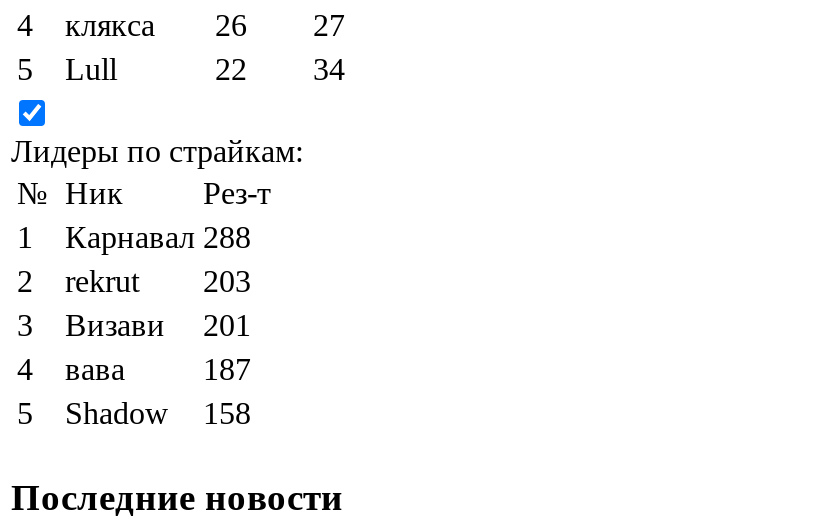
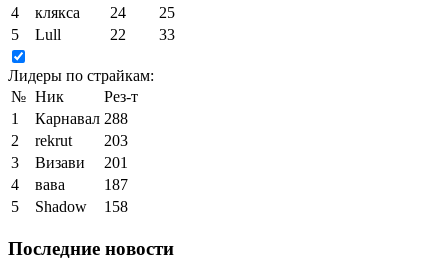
[215,9,247,43] 26 -> [110,4,126,21] 24
[313,9,345,43] 27 -> [159,4,175,21] 25
[215,53,345,87] 22 34 -> [110,26,175,43] 22 33

